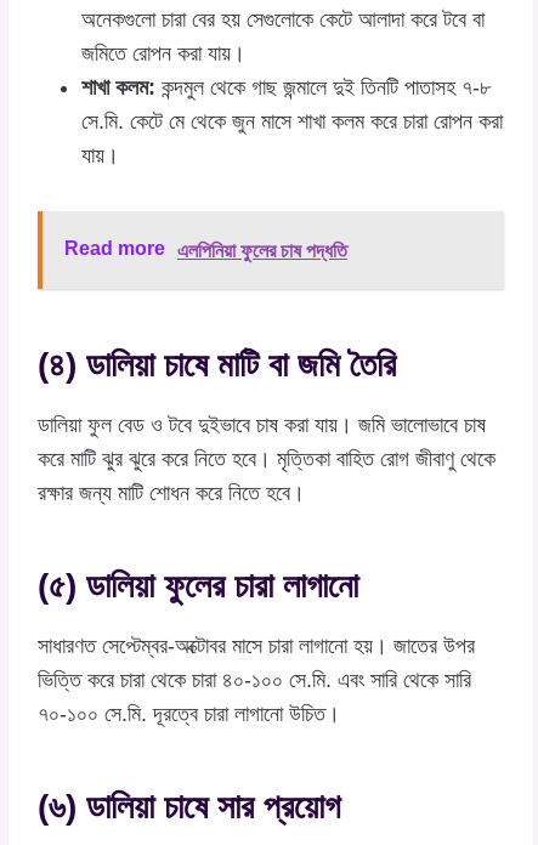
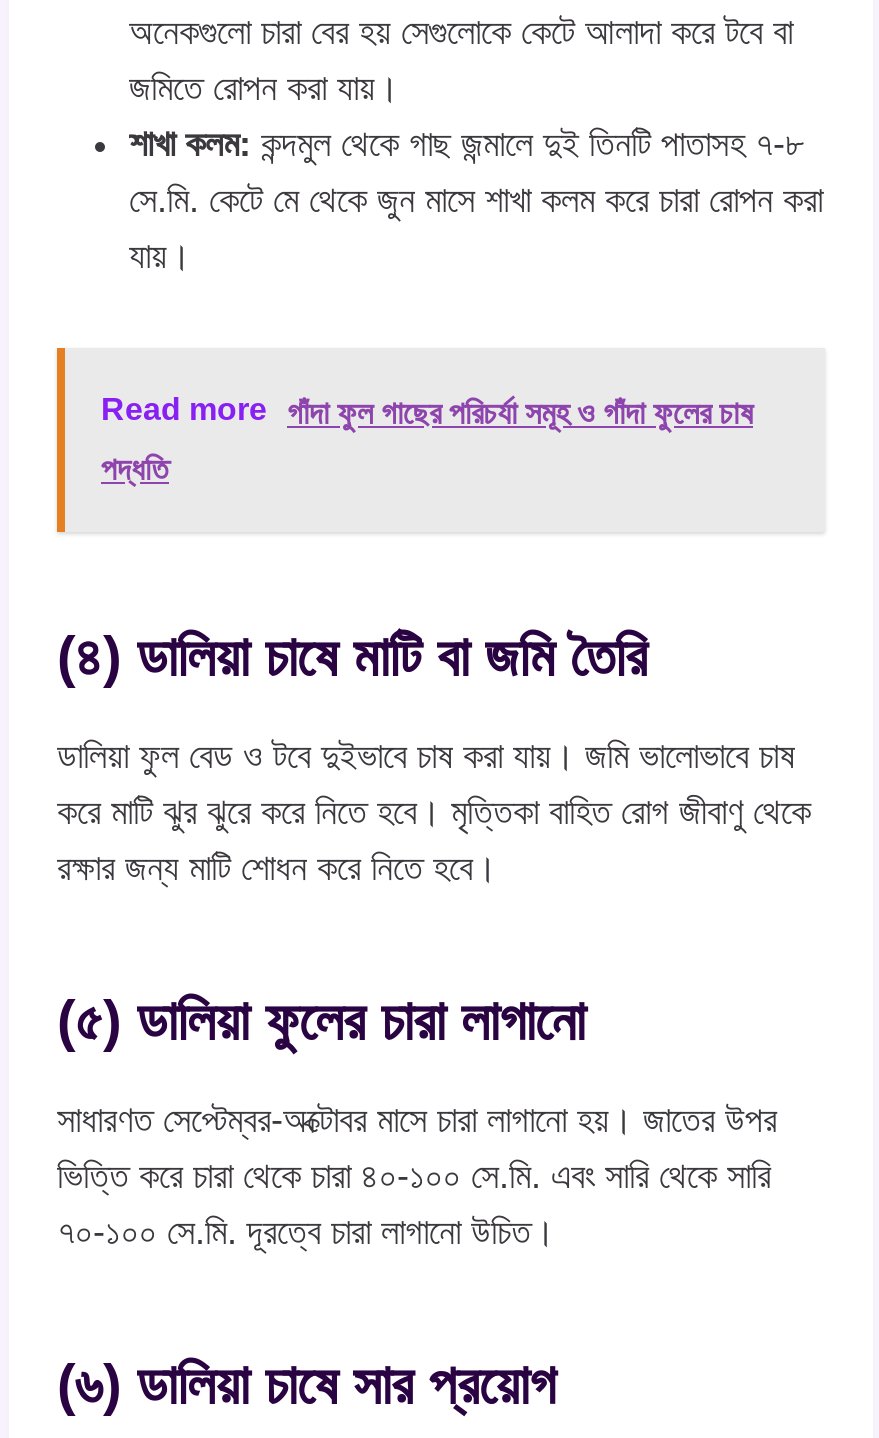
[64,238,347,261] Read more এলপিনিয়া ফুলের চাষ পদ্ধতি -> [101,392,753,486] Read more গাঁদা ফুল গাছের পরিচর্যা সমূহ ও গাঁদা ফুলের চাষ | পদ্ধতি

